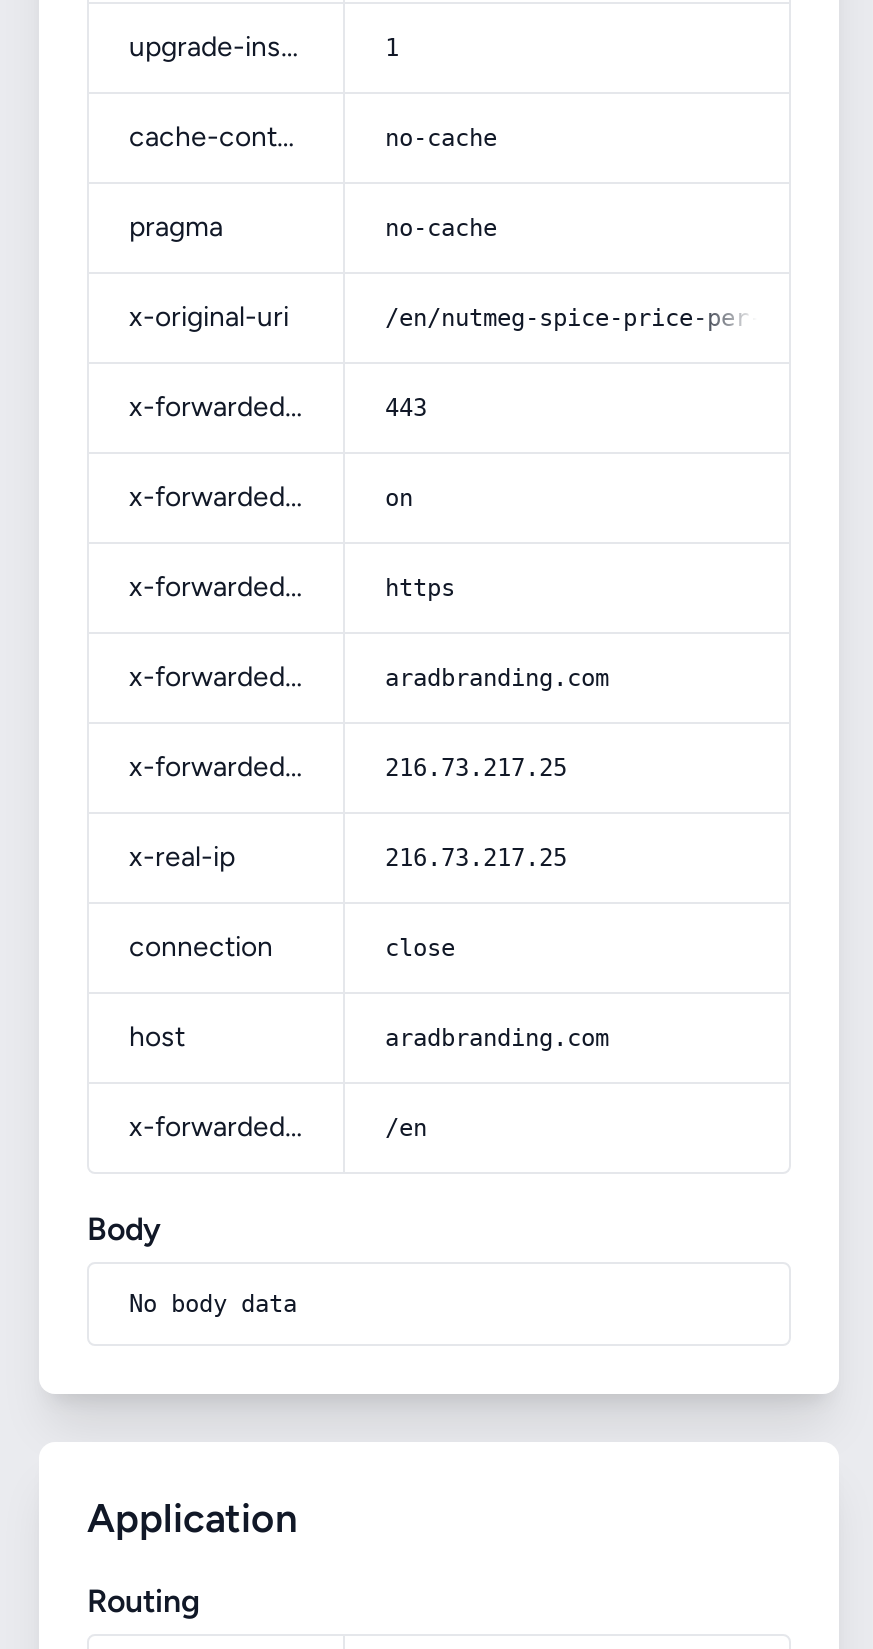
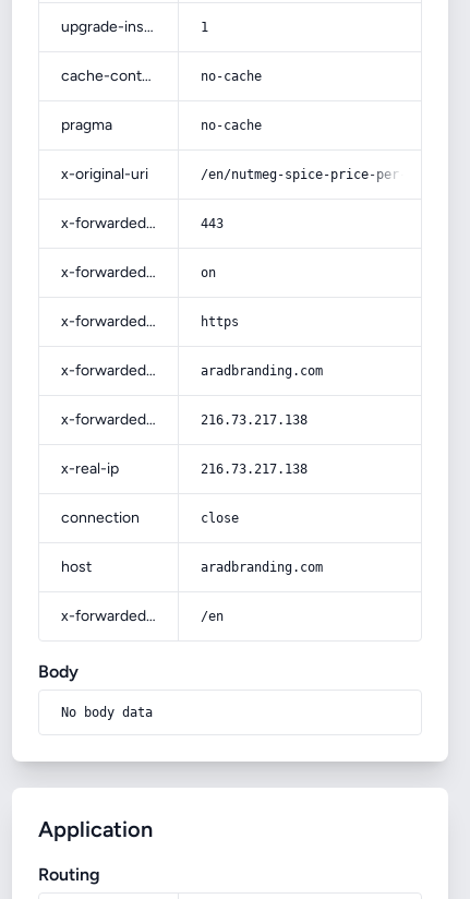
[385,754,567,782] 216.73.217.25 -> [201,412,308,428] 216.73.217.138
[385,844,567,872] 216.73.217.25 -> [201,462,308,477] 216.73.217.138

